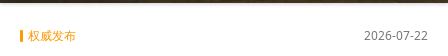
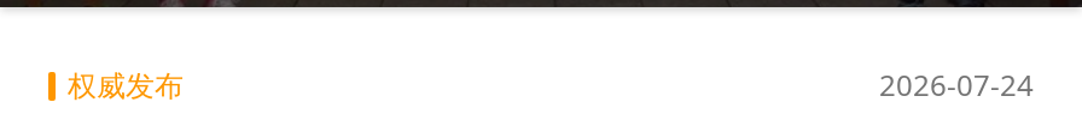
[364,27,428,44] 2026-07-22 -> [879,65,1034,106] 2026-07-24

